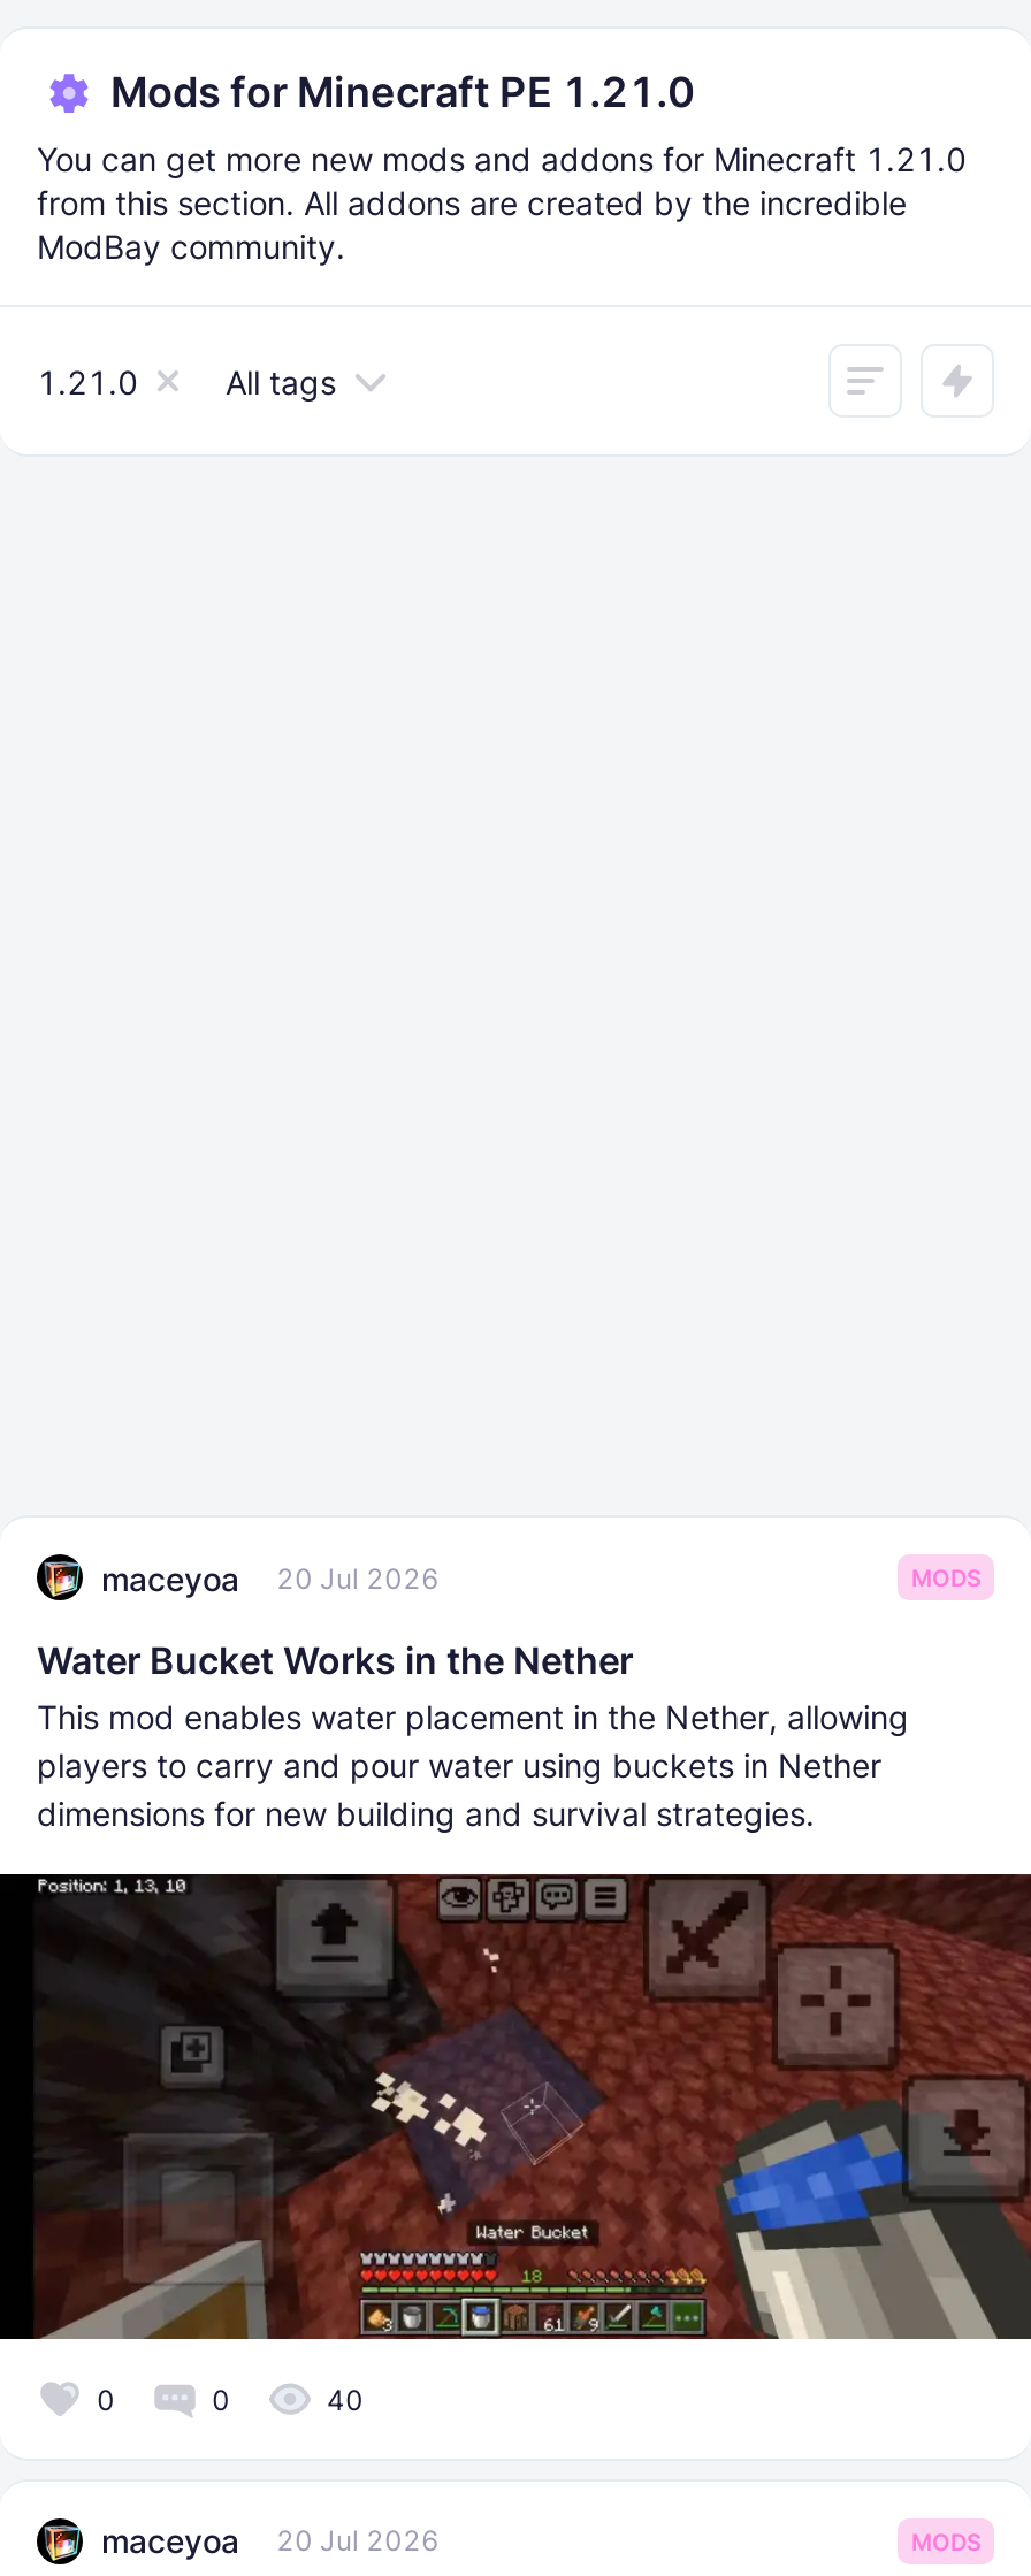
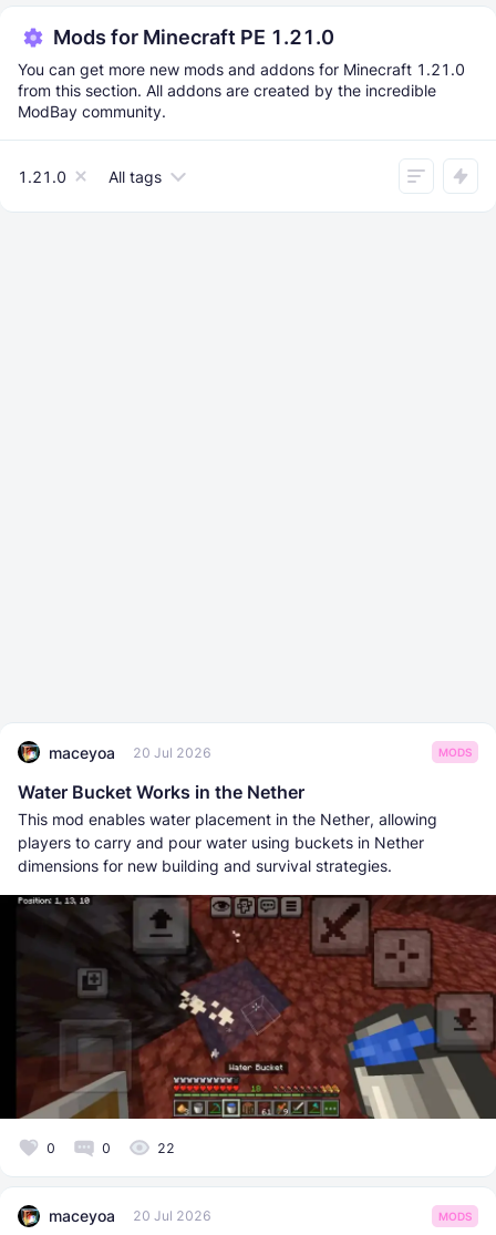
[327,2383,364,2417] 40 -> [157,1140,175,1156] 22

